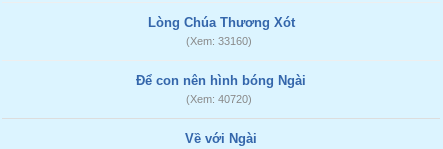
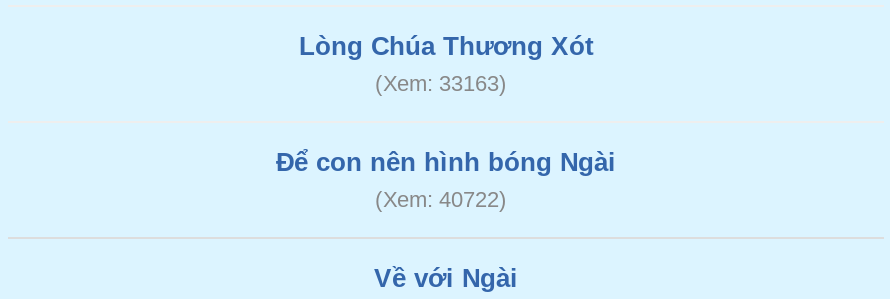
[185,35,251,47] (Xem: 33160) -> [375,71,507,95] (Xem: 33163)
[185,93,251,105] (Xem: 40720) -> [375,187,507,211] (Xem: 40722)

